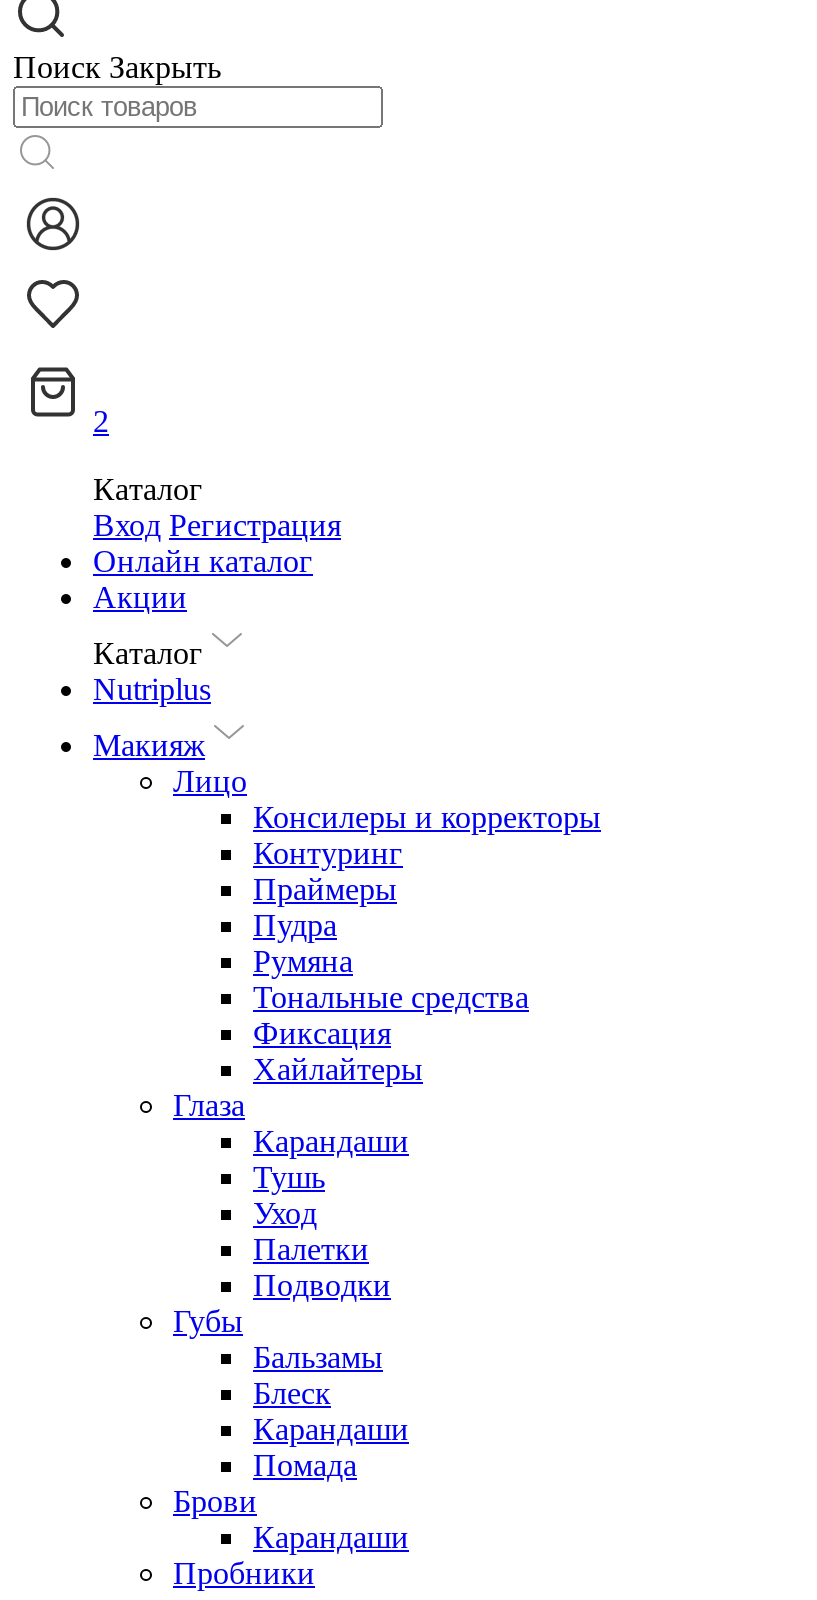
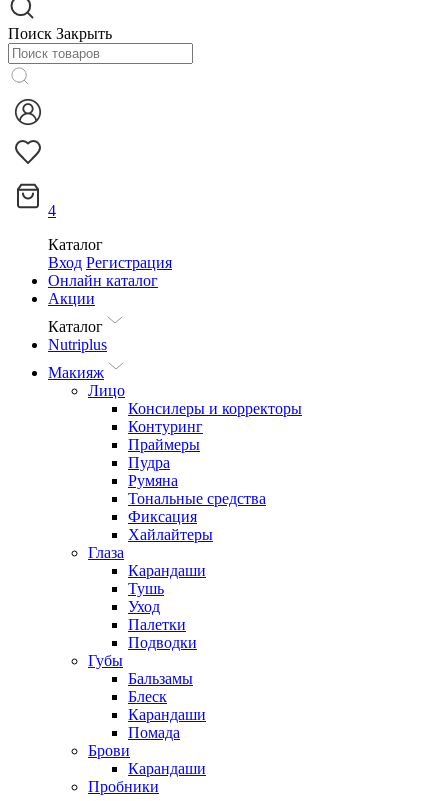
[93,404,109,438] 2 -> [48,202,56,219] 4

